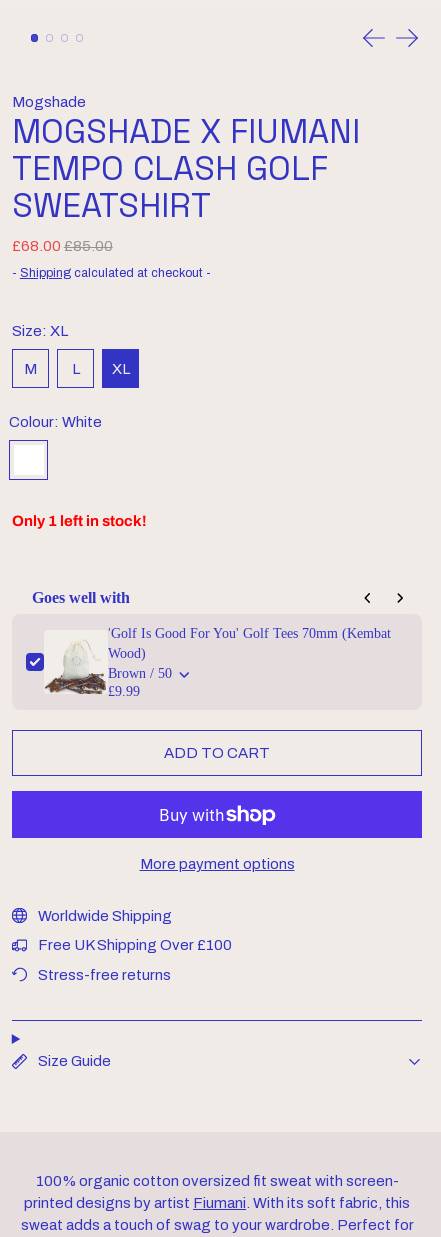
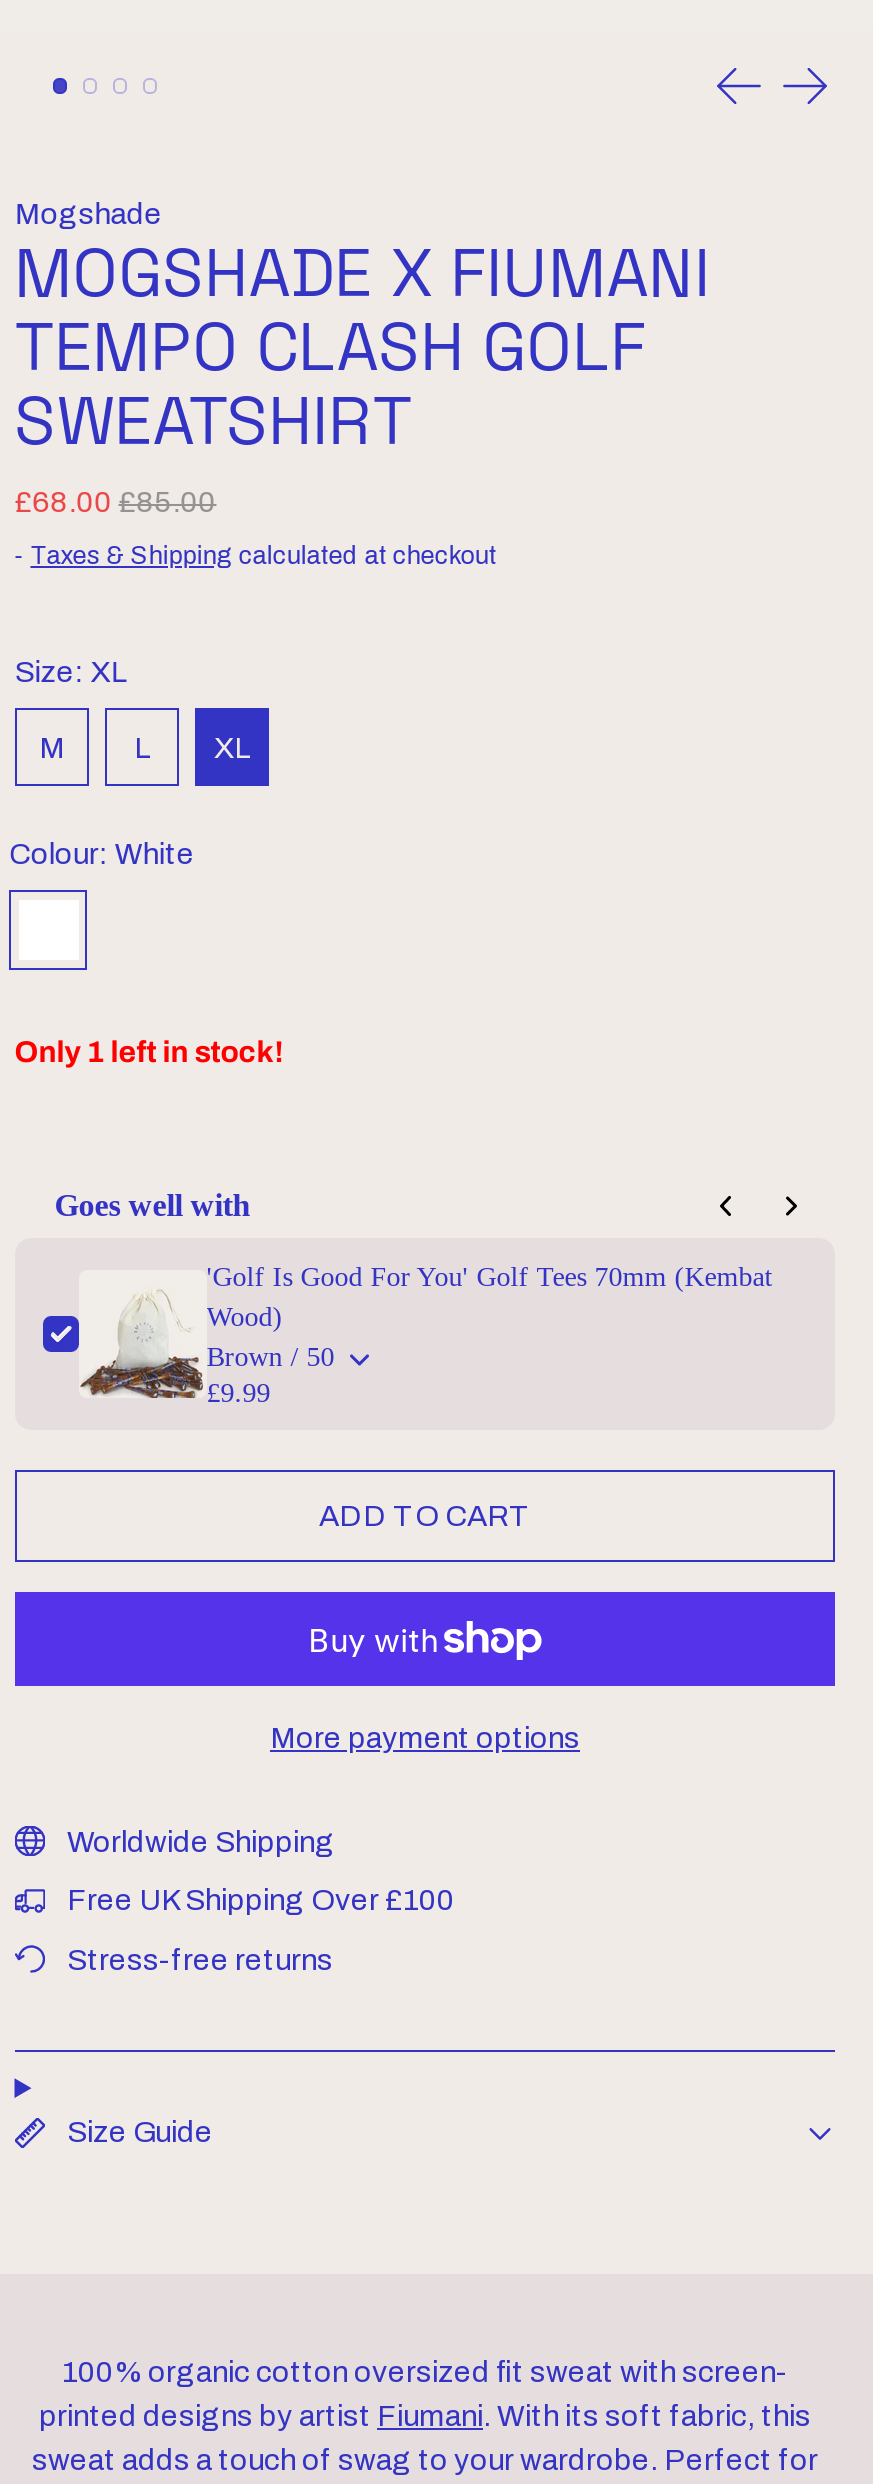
[12,266,211,280] - Shipping calculated at checkout - -> [15,543,497,571] - Taxes & Shipping calculated at checkout

